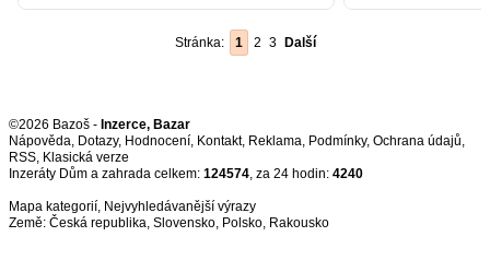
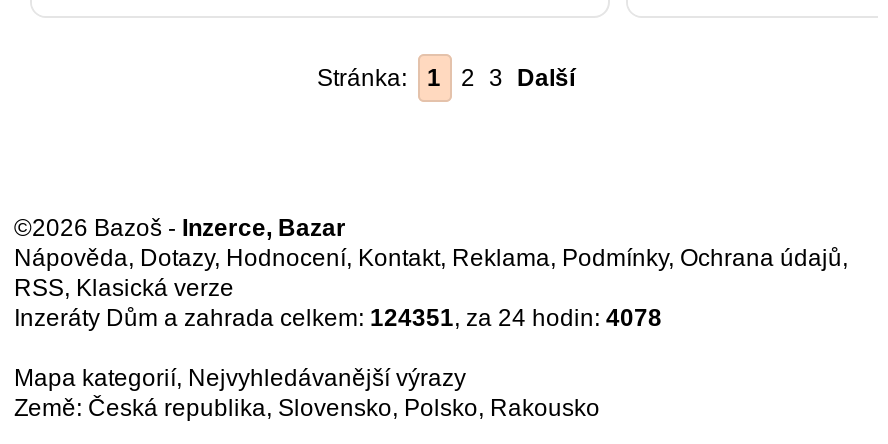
[9,166,363,181] Inzeráty Dům a zahrada celkem: 124574, za 24 hodin: 4240 -> [14,304,662,332] Inzeráty Dům a zahrada celkem: 124351, za 24 hodin: 4078

